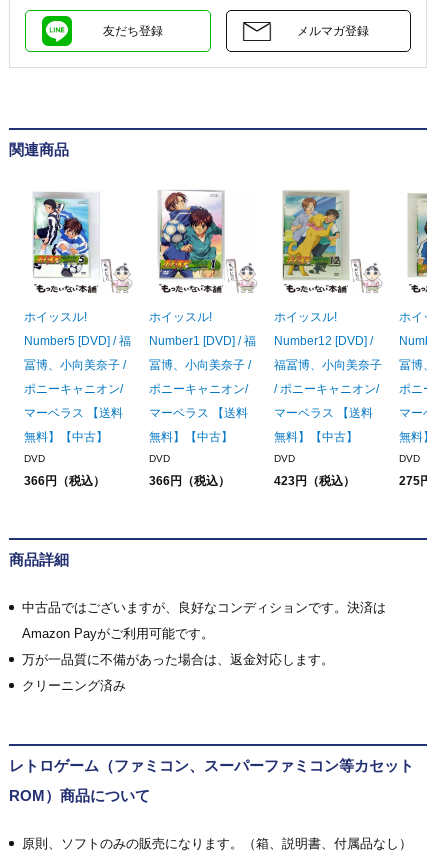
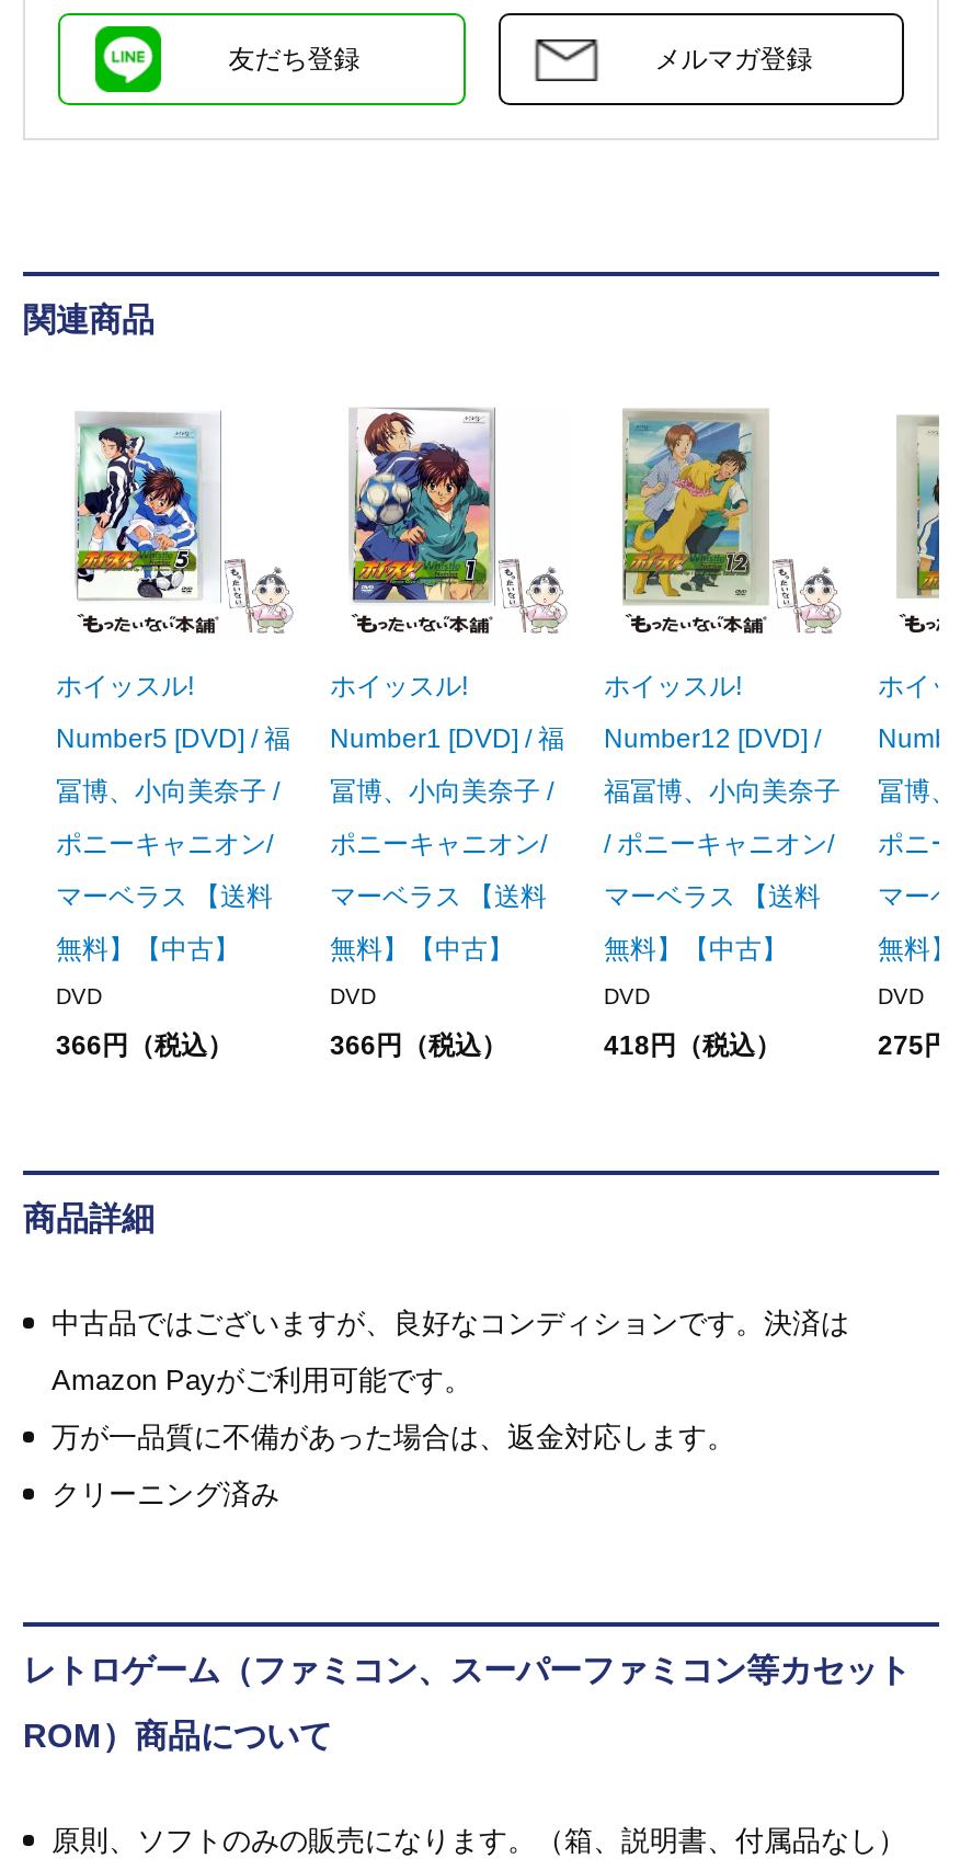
[274,474,355,488] 423円（税込） -> [604,1030,781,1061] 418円（税込）

